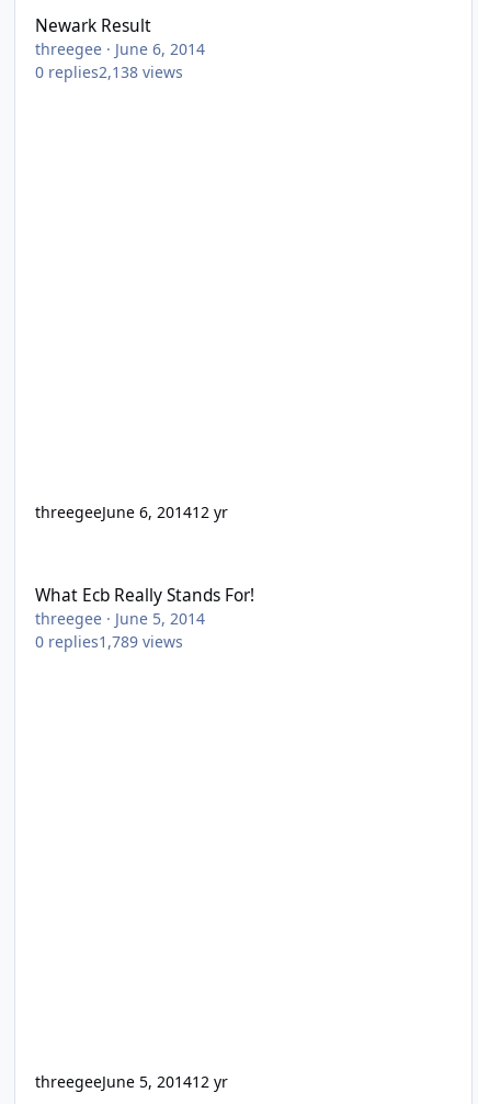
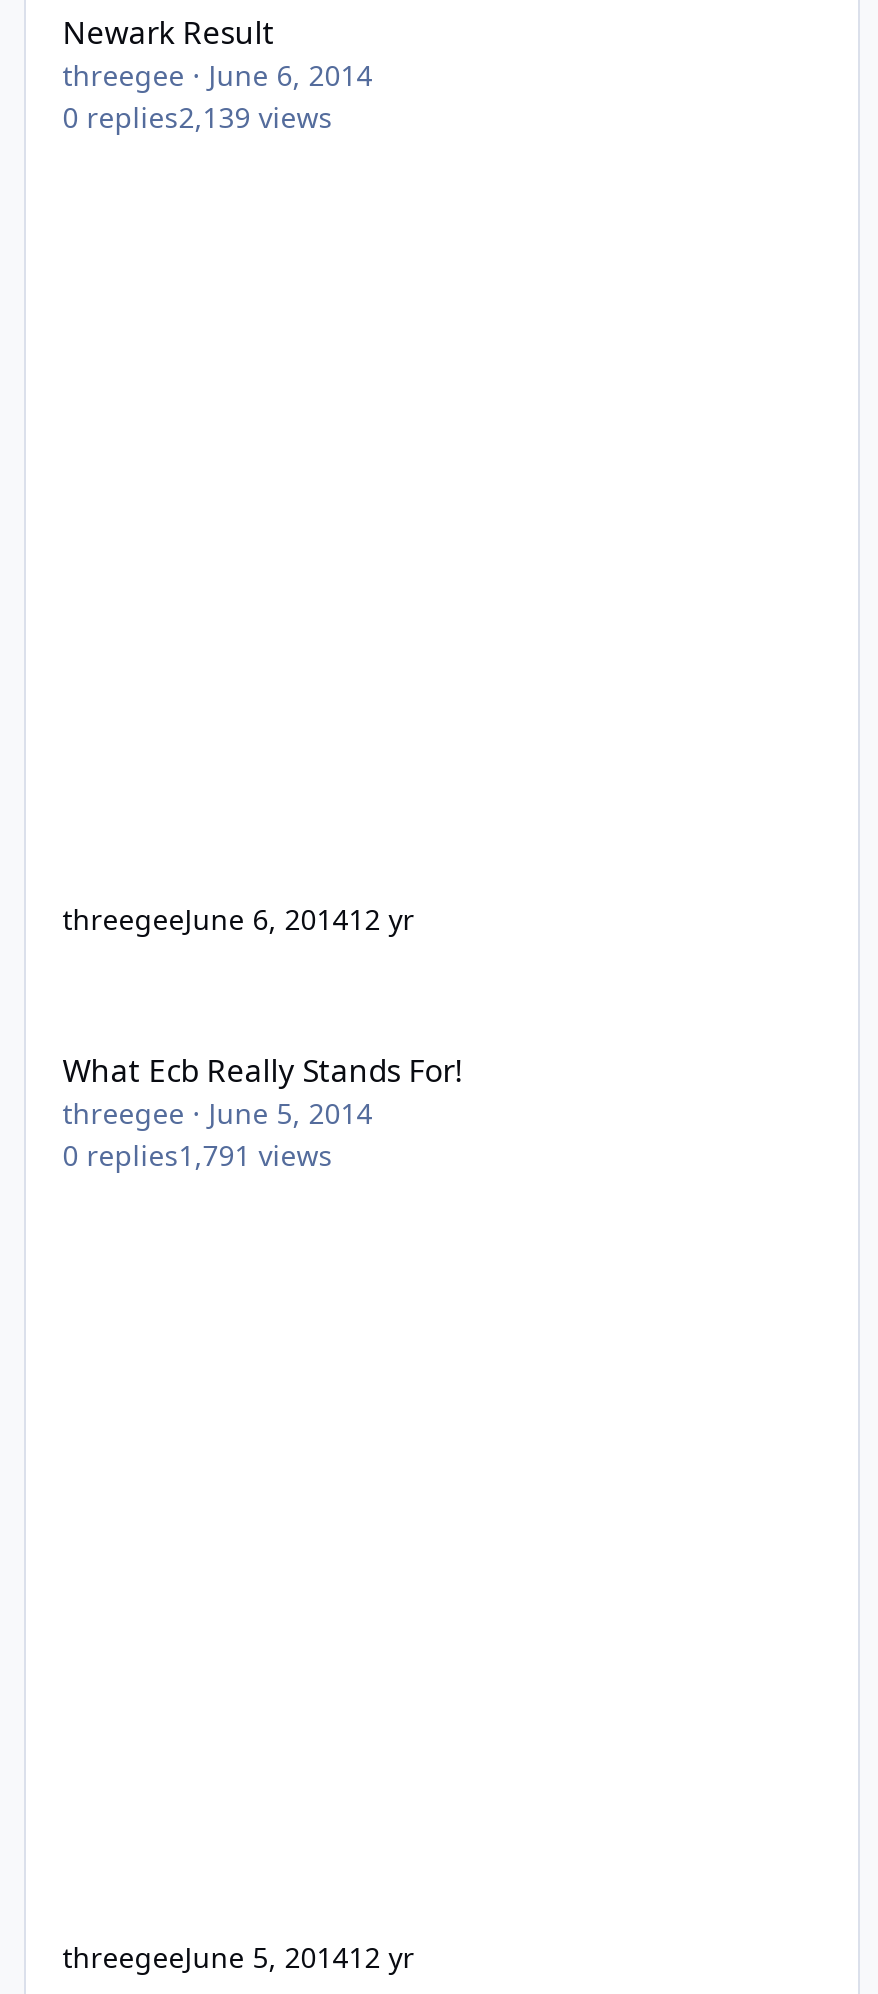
[35,62,183,83] 0 replies2,138 views -> [62,99,332,137] 0 replies2,139 views
[35,631,183,652] 0 replies1,789 views -> [62,1137,332,1175] 0 replies1,791 views

